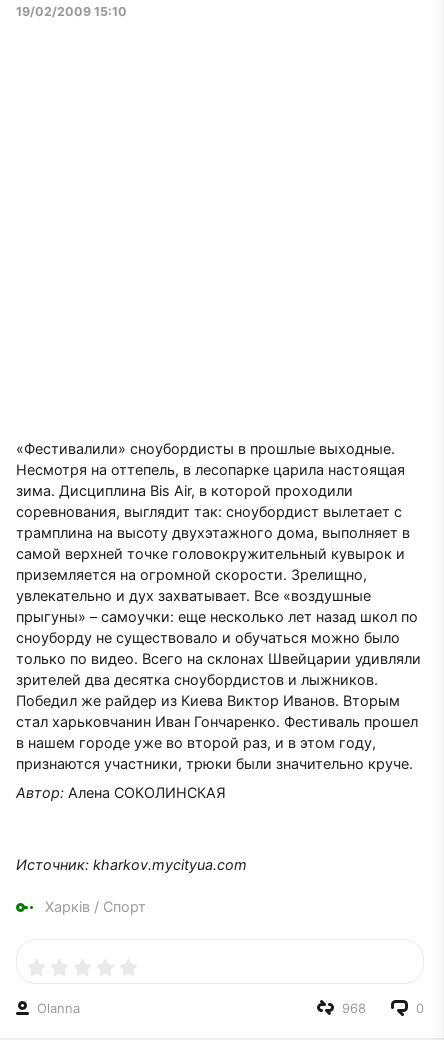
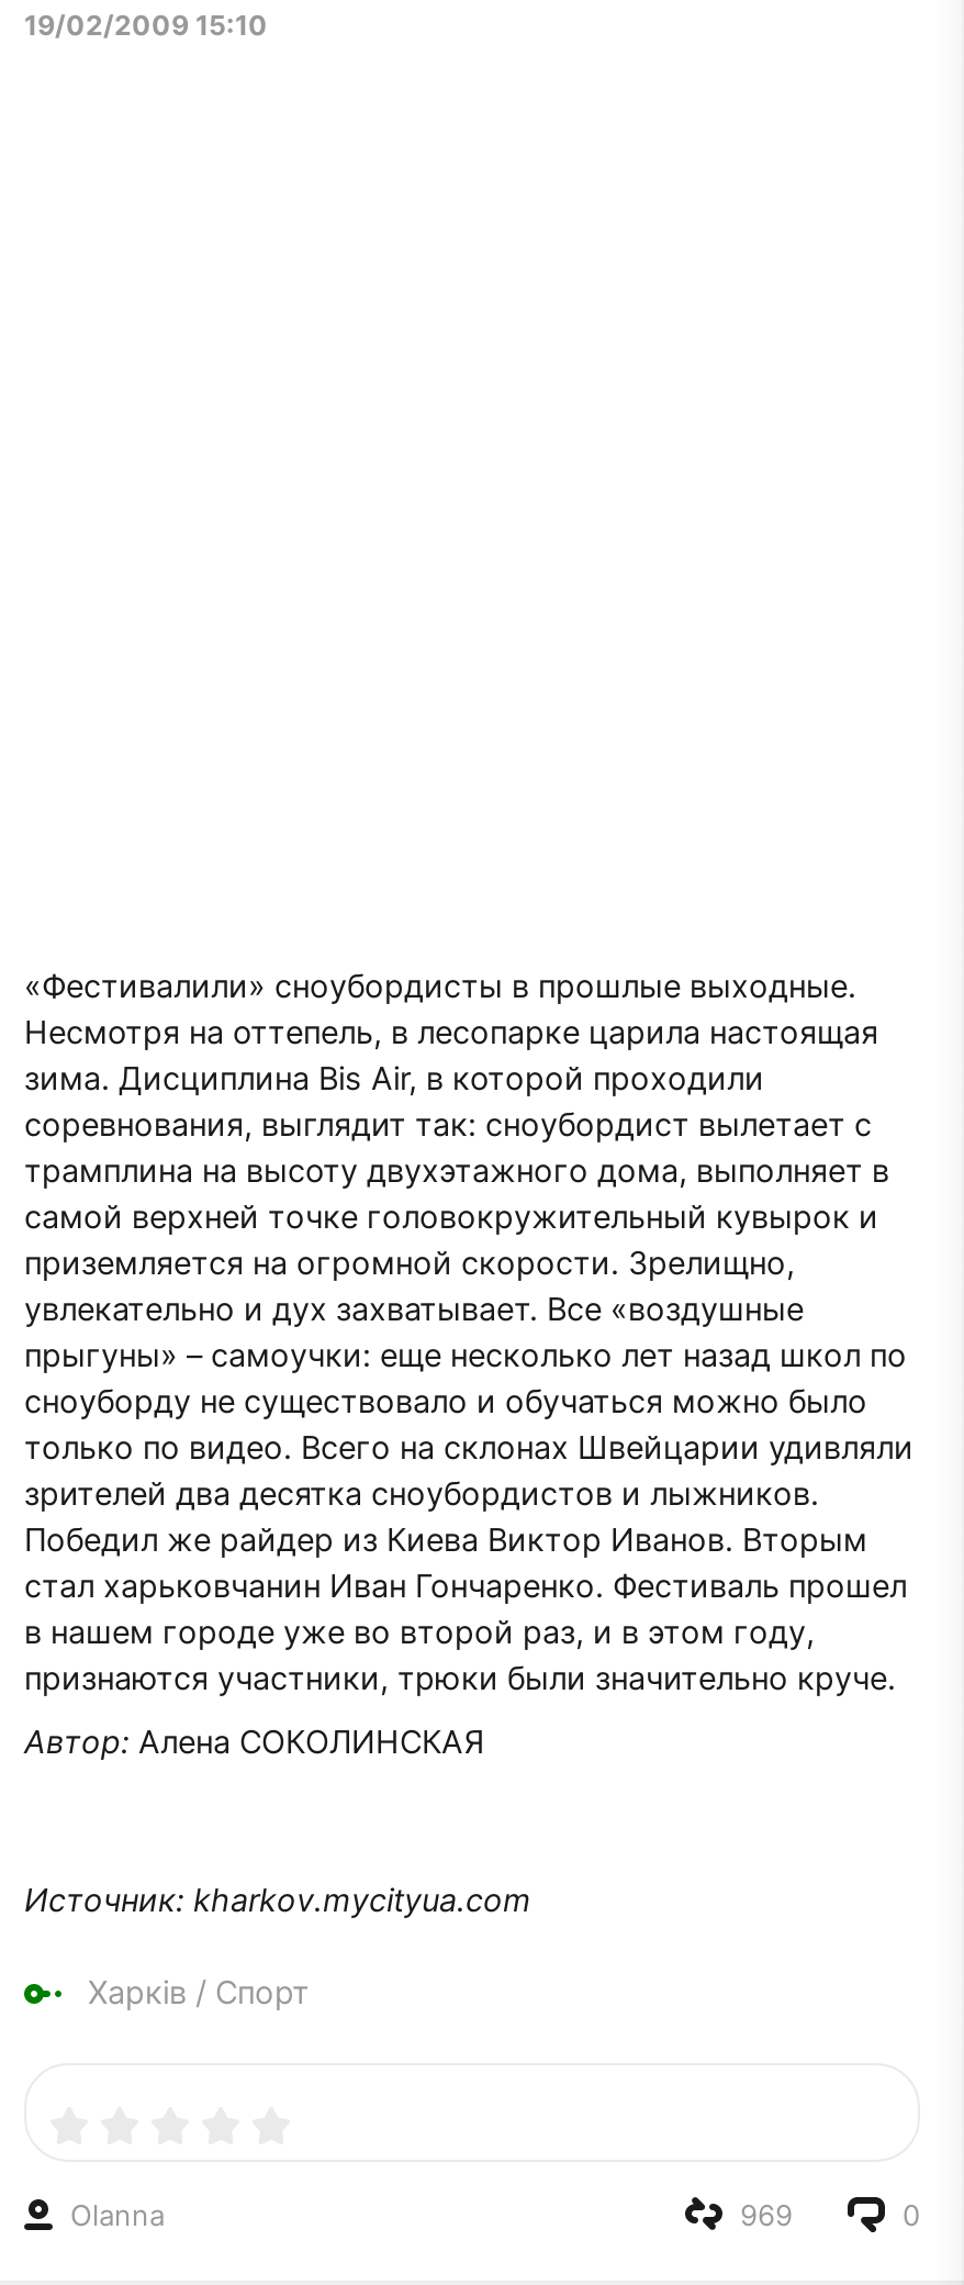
[342,1000,366,1016] 968 -> [740,2196,793,2232] 969

